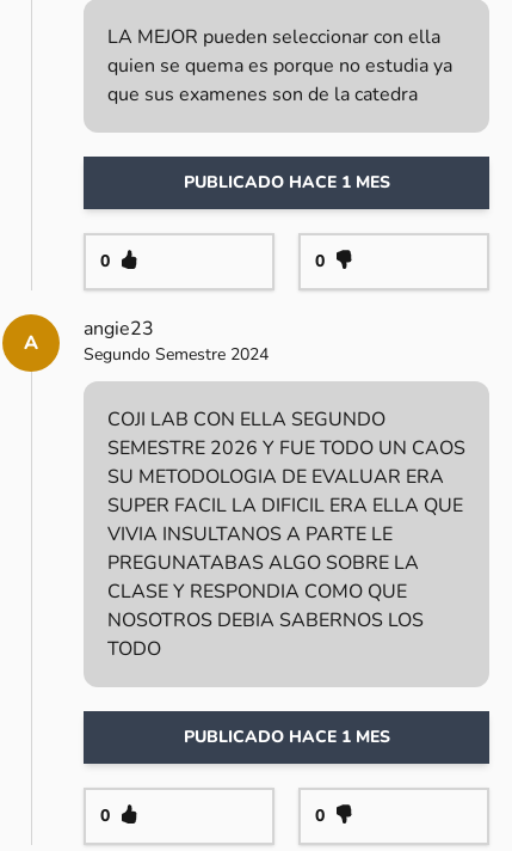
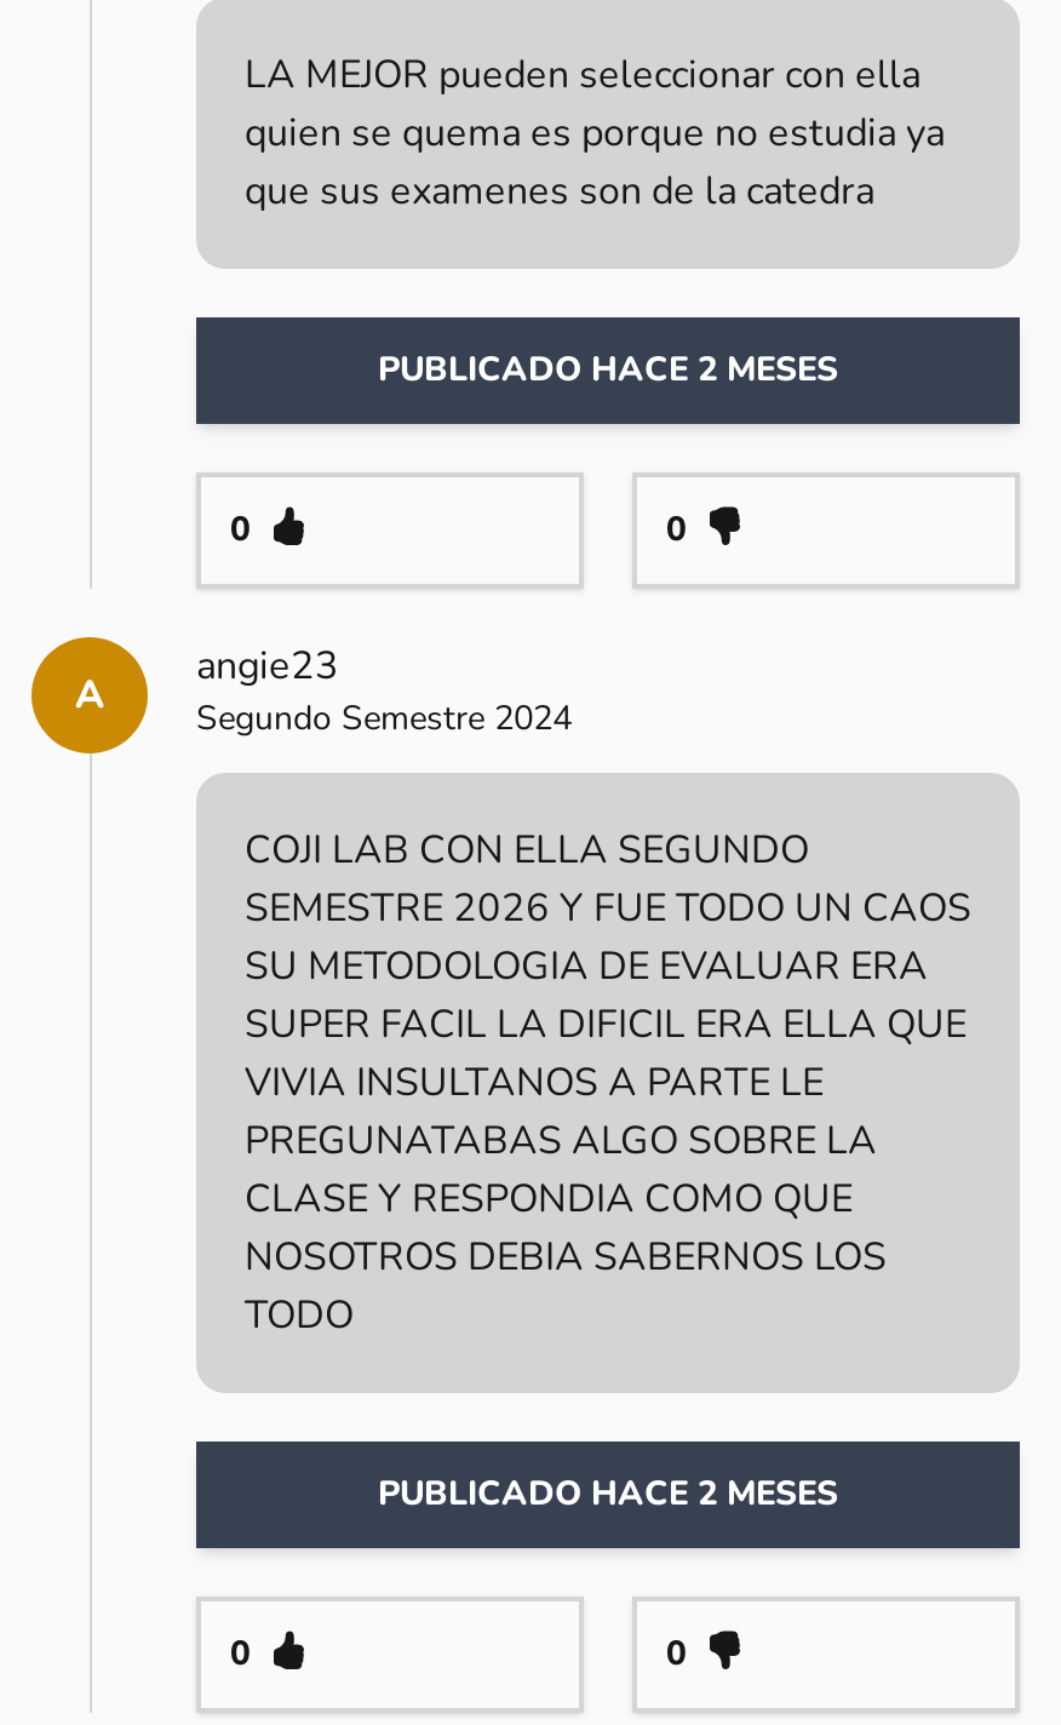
[183,171,390,194] PUBLICADO HACE 1 MES -> [378,346,838,392] PUBLICADO HACE 2 MESES
[183,726,390,748] PUBLICADO HACE 1 MES -> [378,1471,838,1517] PUBLICADO HACE 2 MESES

